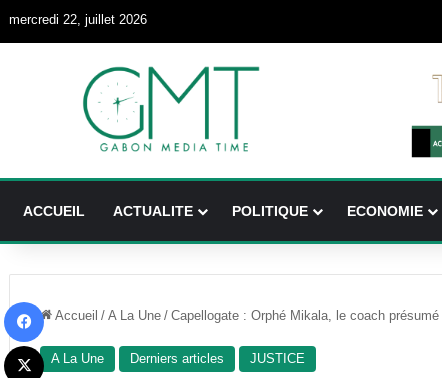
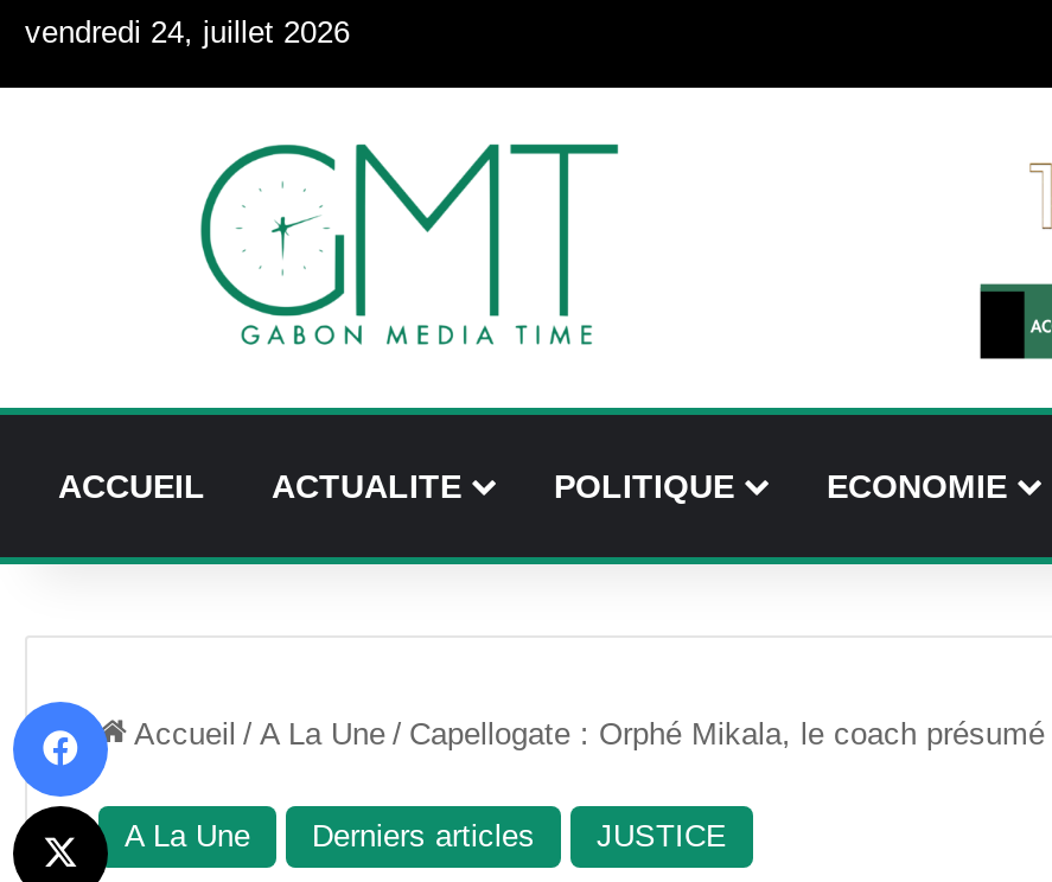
[9,12,147,27] mercredi 22, juillet 2026 -> [25,14,350,50] vendredi 24, juillet 2026

